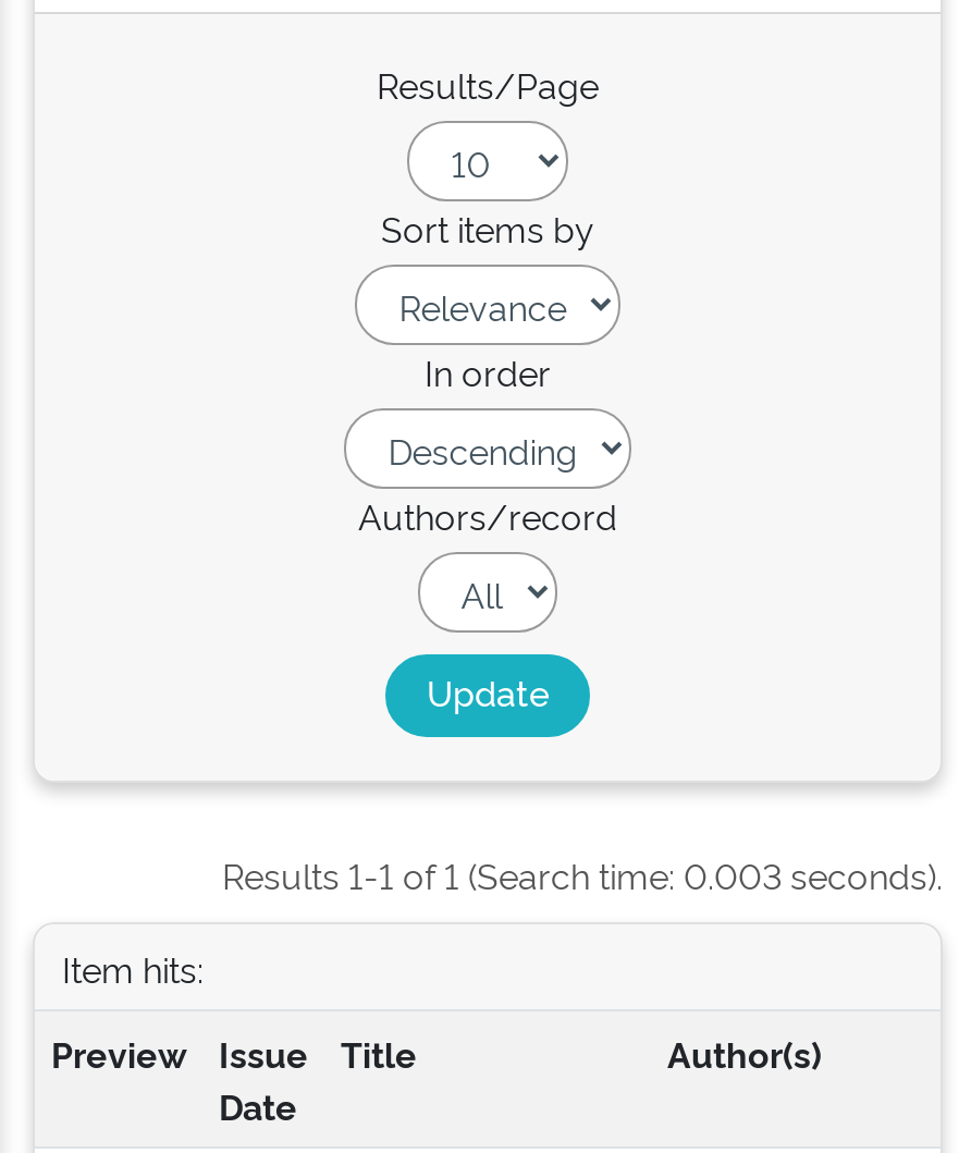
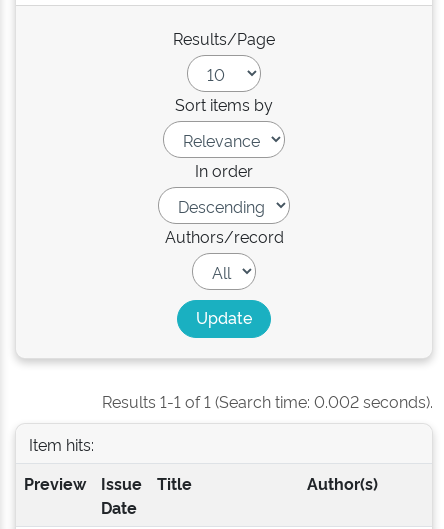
[222,850,943,898] Results 1-1 of 1 (Search time: 0.003 seconds). -> [102,390,433,412] Results 1-1 of 1 (Search time: 0.002 seconds).

